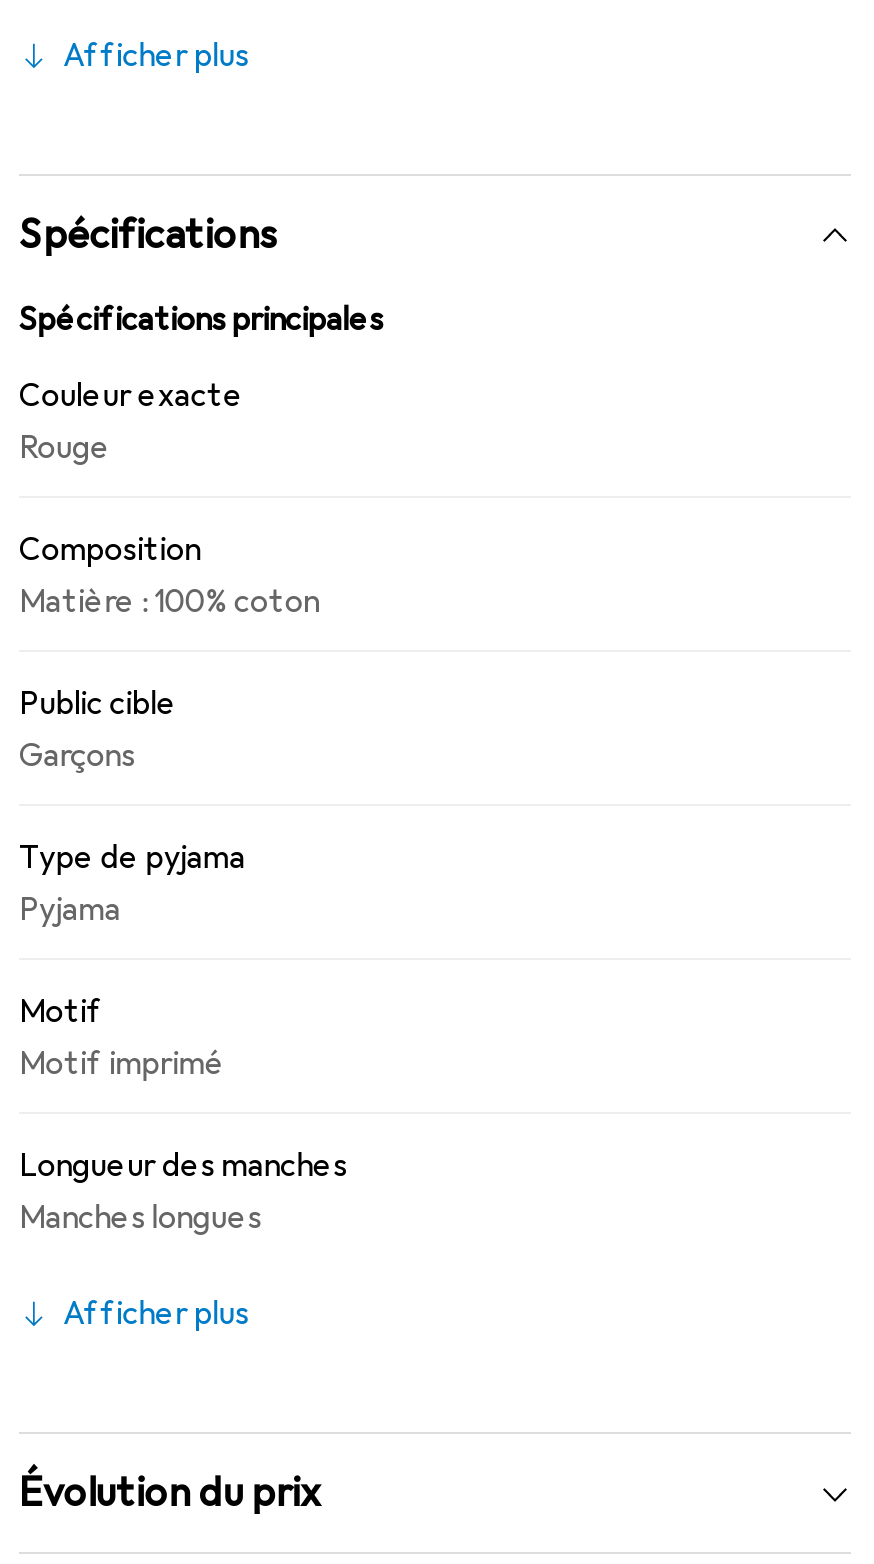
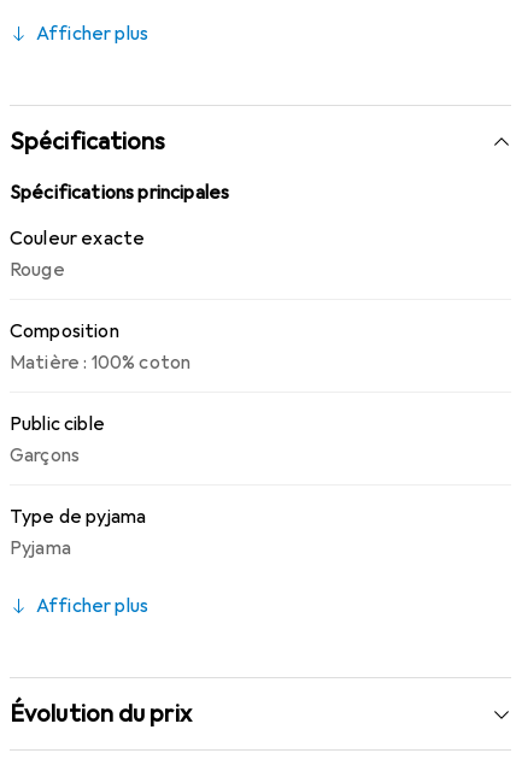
[19,992,347,1238] Motif | Motif imprimé | Longueur des manches | Manches longues -> none

